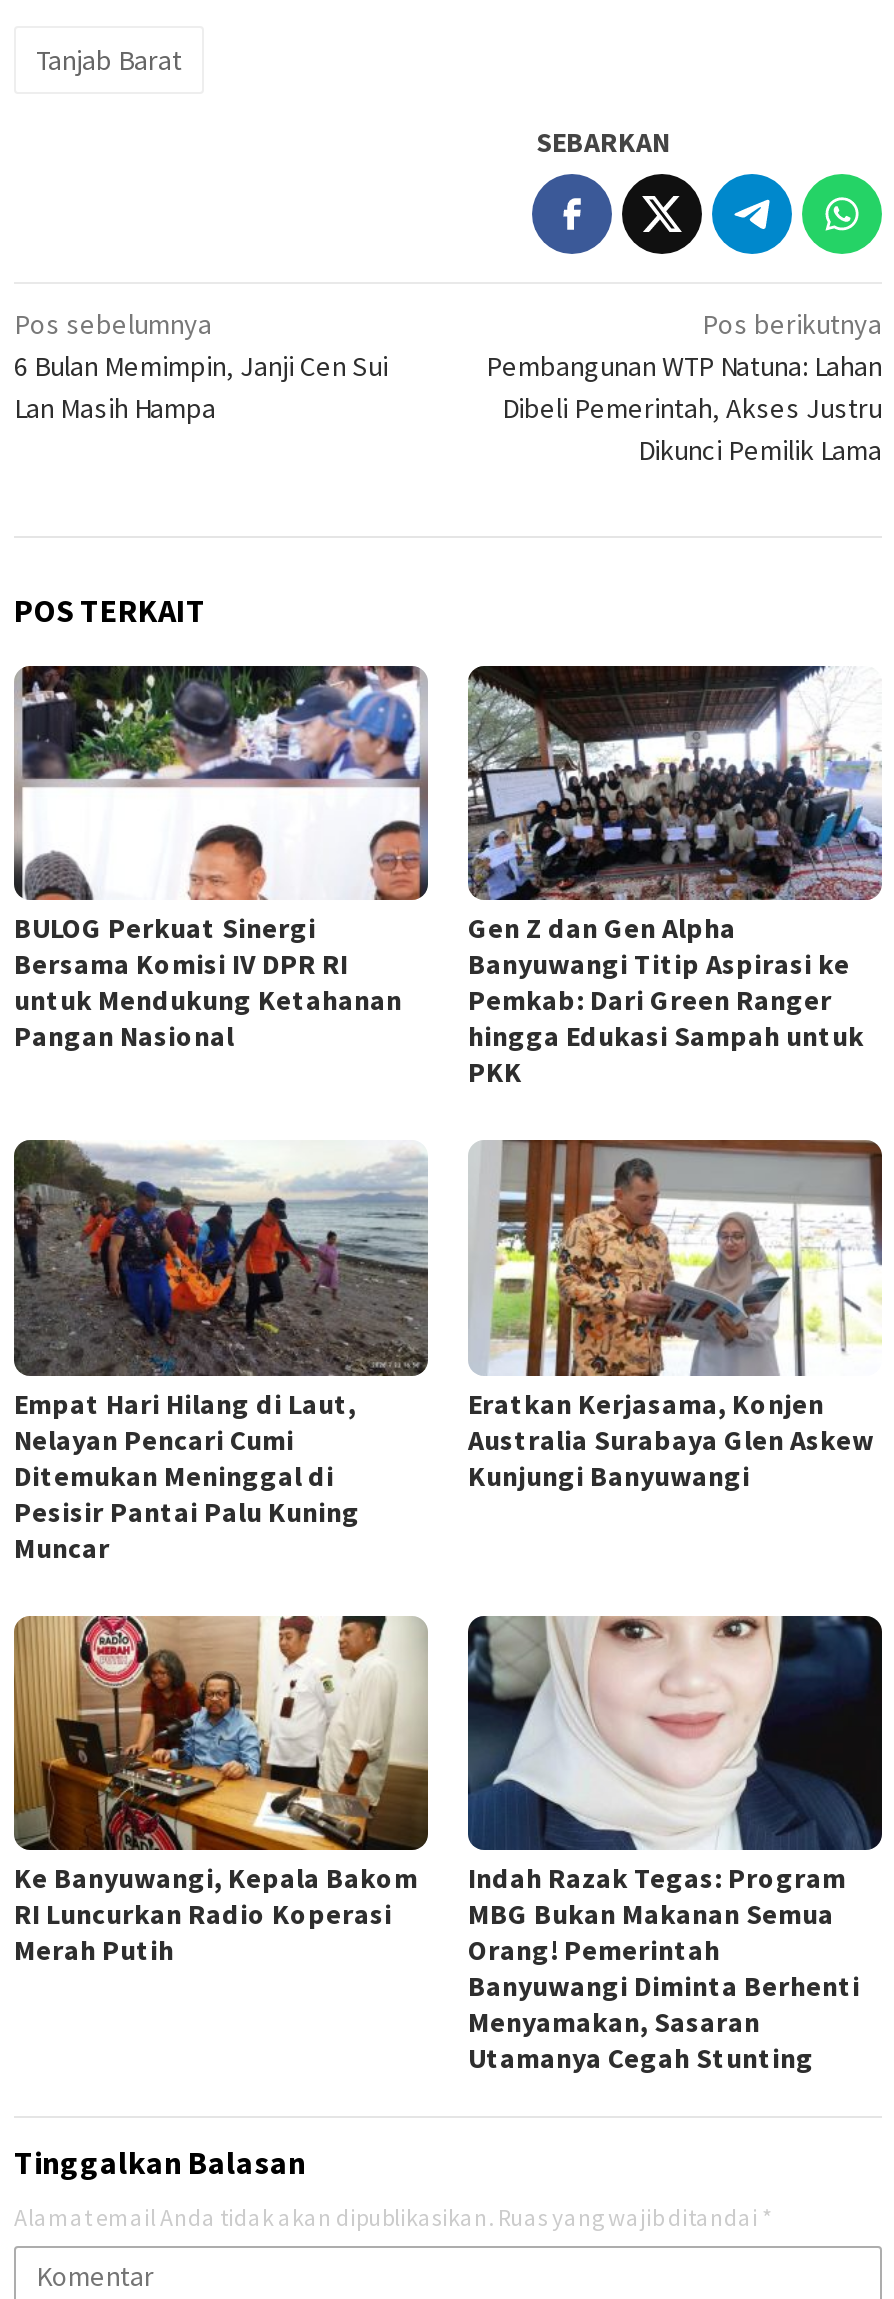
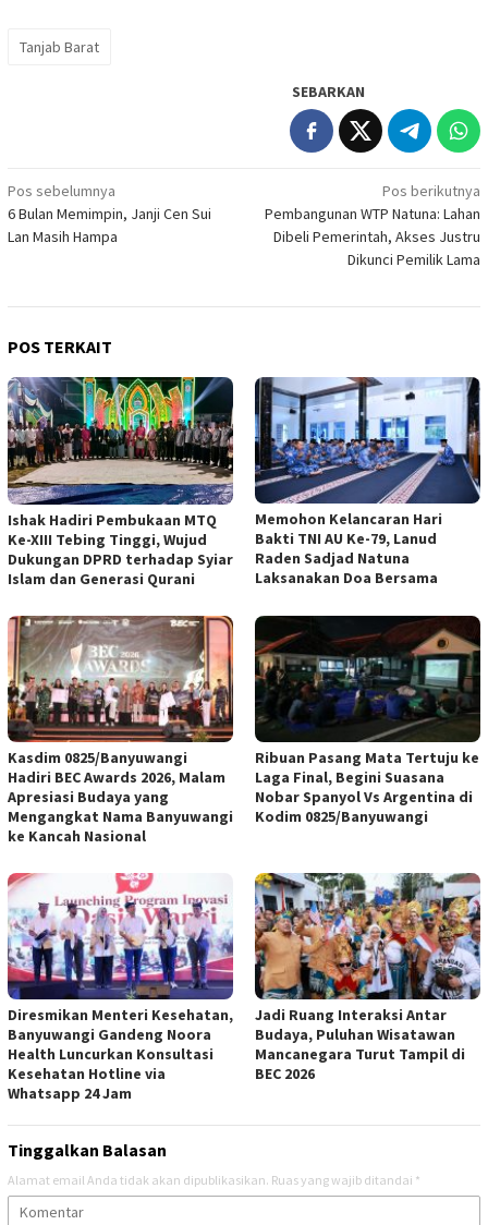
[14,664,428,1054] [image] | BULOG Perkuat Sinergi | Bersama Komisi IV DPR RI | untuk Mendukung Ketahanan | Pangan Nasional -> [8,376,234,589] [image] | Ishak Hadiri Pembukaan MTQ | Ke-XIII Tebing Tinggi, Wujud | Dukungan DPRD terhadap Syiar | Islam dan Generasi Qurani
[466,664,882,1090] [image] | Gen Z dan Gen Alpha | Banyuwangi Titip Aspirasi ke | Pemkab: Dari Green Ranger | hingga Edukasi Sampah untuk | PKK -> [254,376,481,587] [image] | Memohon Kelancaran Hari | Bakti TNI AU Ke-79, Lanud | Raden Sadjad Natuna | Laksanakan Doa Bersama
[12,1148,428,1565] [image] | Empat Hari Hilang di Laut, | Nelayan Pencari Cumi | Ditemukan Meninggal di | Pesisir Pantai Palu Kuning | Muncar -> [7,615,234,846] [image] | Kasdim 0825/Banyuwangi | Hadiri BEC Awards 2026, Malam | Apresiasi Budaya yang | Mengangkat Nama Banyuwangi | ke Kancah Nasional
[468,1138,884,1493] [image] | Eratkan Kerjasama, Konjen | Australia Surabaya Glen Askew | Kunjungi Banyuwangi -> [254,615,481,826] [image] | Ribuan Pasang Mata Tertuju ke | Laga Final, Begini Suasana | Nobar Spanyol Vs Argentina di | Kodim 0825/Banyuwangi
[12,1614,430,1968] [image] | Ke Banyuwangi, Kepala Bakom | RI Luncurkan Radio Koperasi | Merah Putih -> [7,872,234,1103] [image] | Diresmikan Menteri Kesehatan, | Banyuwangi Gandeng Noora | Health Luncurkan Konsultasi | Kesehatan Hotline via | Whatsapp 24 Jam
[466,1614,884,2076] [image] | Indah Razak Tegas: Program | MBG Bukan Makanan Semua | Orang! Pemerintah | Banyuwangi Diminta Berhenti | Menyamakan, Sasaran | Utamanya Cegah Stunting -> [254,872,481,1083] [image] | Jadi Ruang Interaksi Antar | Budaya, Puluhan Wisatawan | Mancanegara Turut Tampil di | BEC 2026

